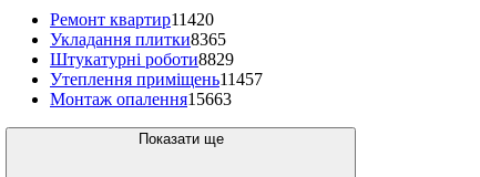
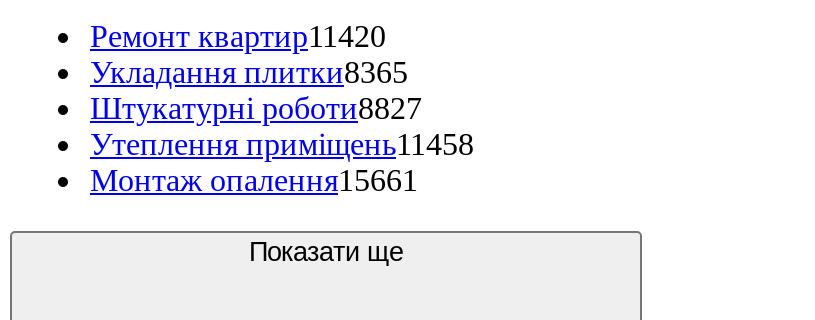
[50,50,234,69] Штукатурні роботи8829 -> [90,92,422,126] Штукатурні роботи8827
[50,70,263,89] Утеплення приміщень11457 -> [90,128,474,162] Утеплення приміщень11458
[50,90,232,109] Монтаж опалення15663 -> [90,164,418,198] Монтаж опалення15661

